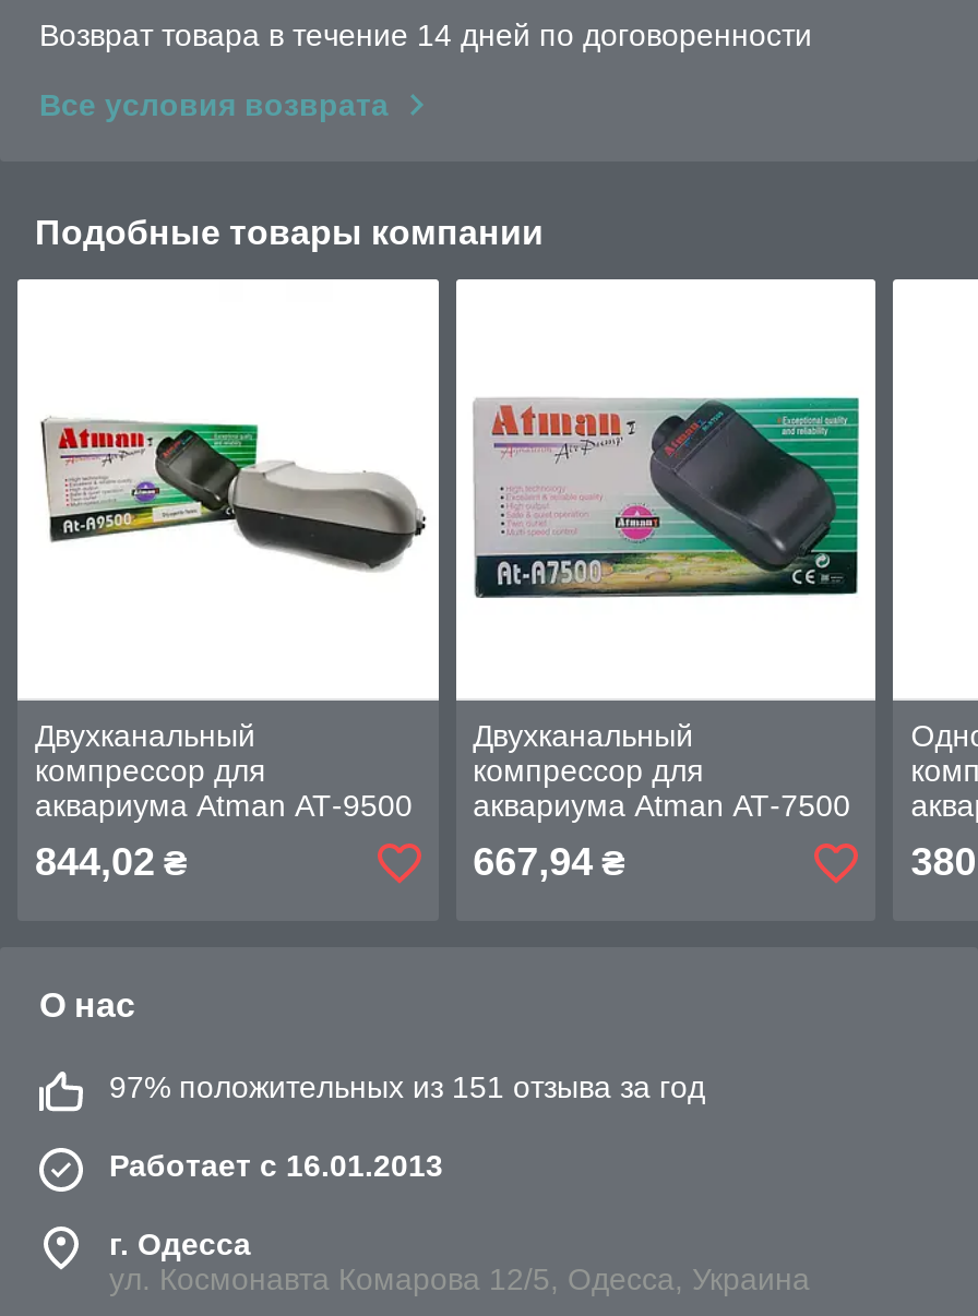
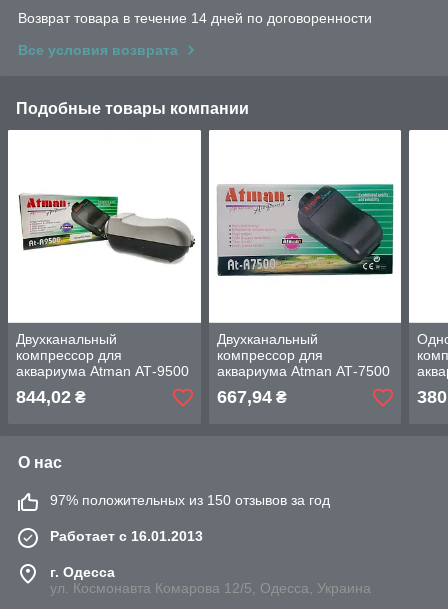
[109,1070,705,1105] 97% положительных из 151 отзыва за год -> [50,492,330,508] 97% положительных из 150 отзывов за год

